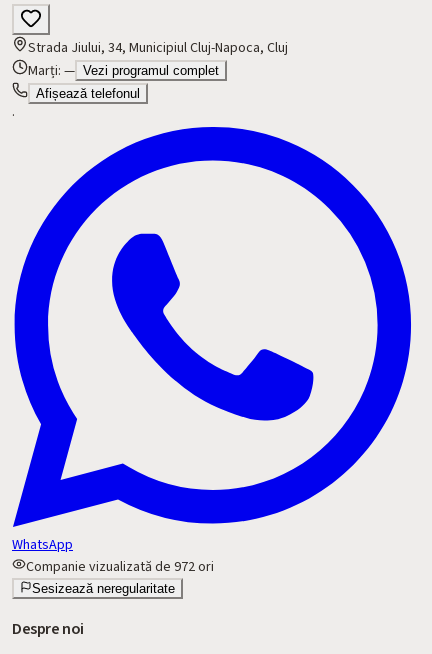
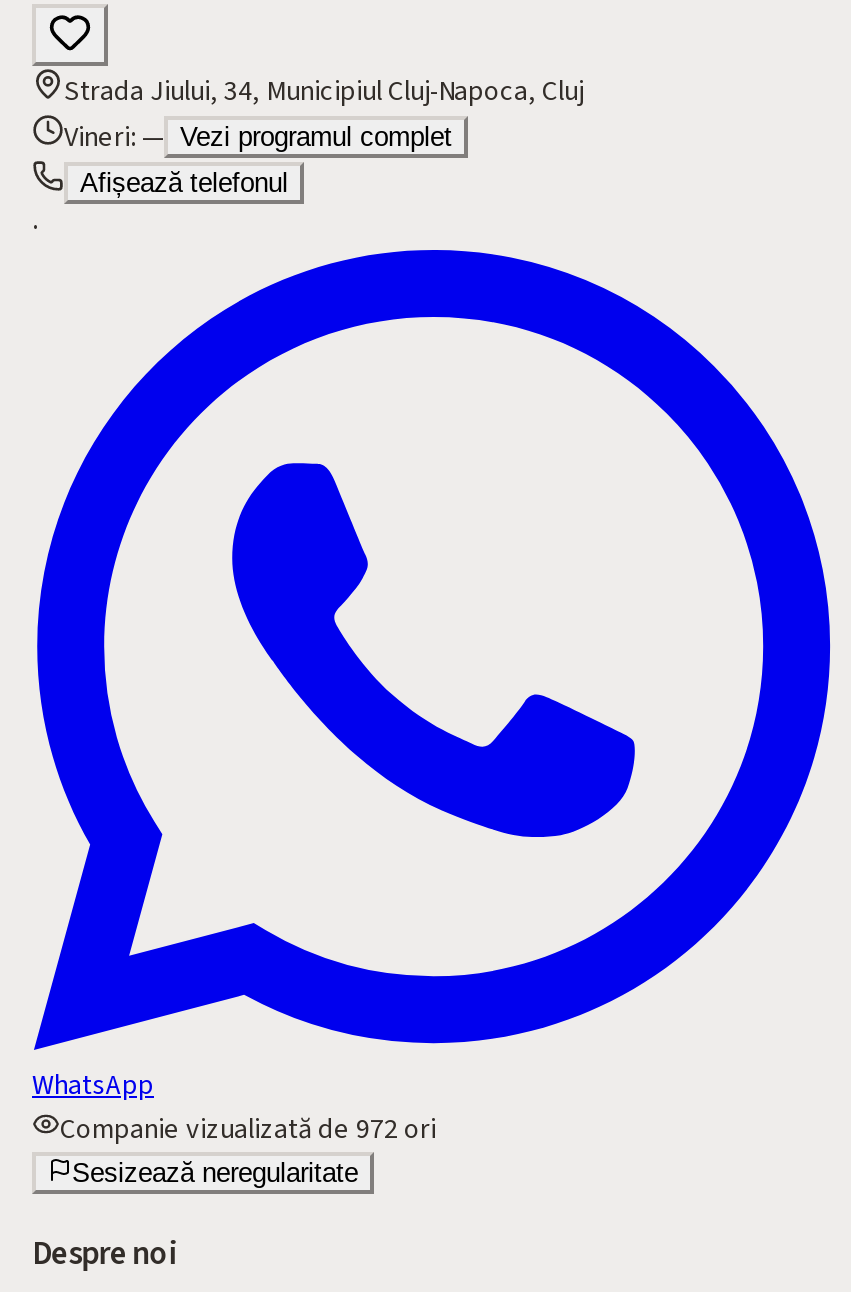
[28,60,219,80] Marți: — Vezi programul complet -> [64,117,452,157] Vineri: — Vezi programul complet

